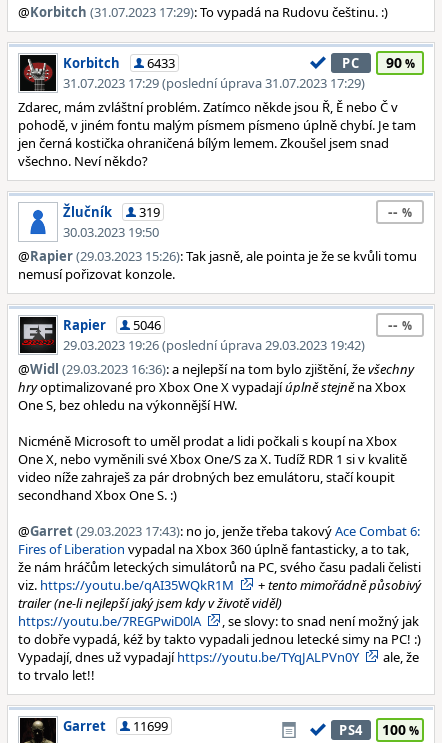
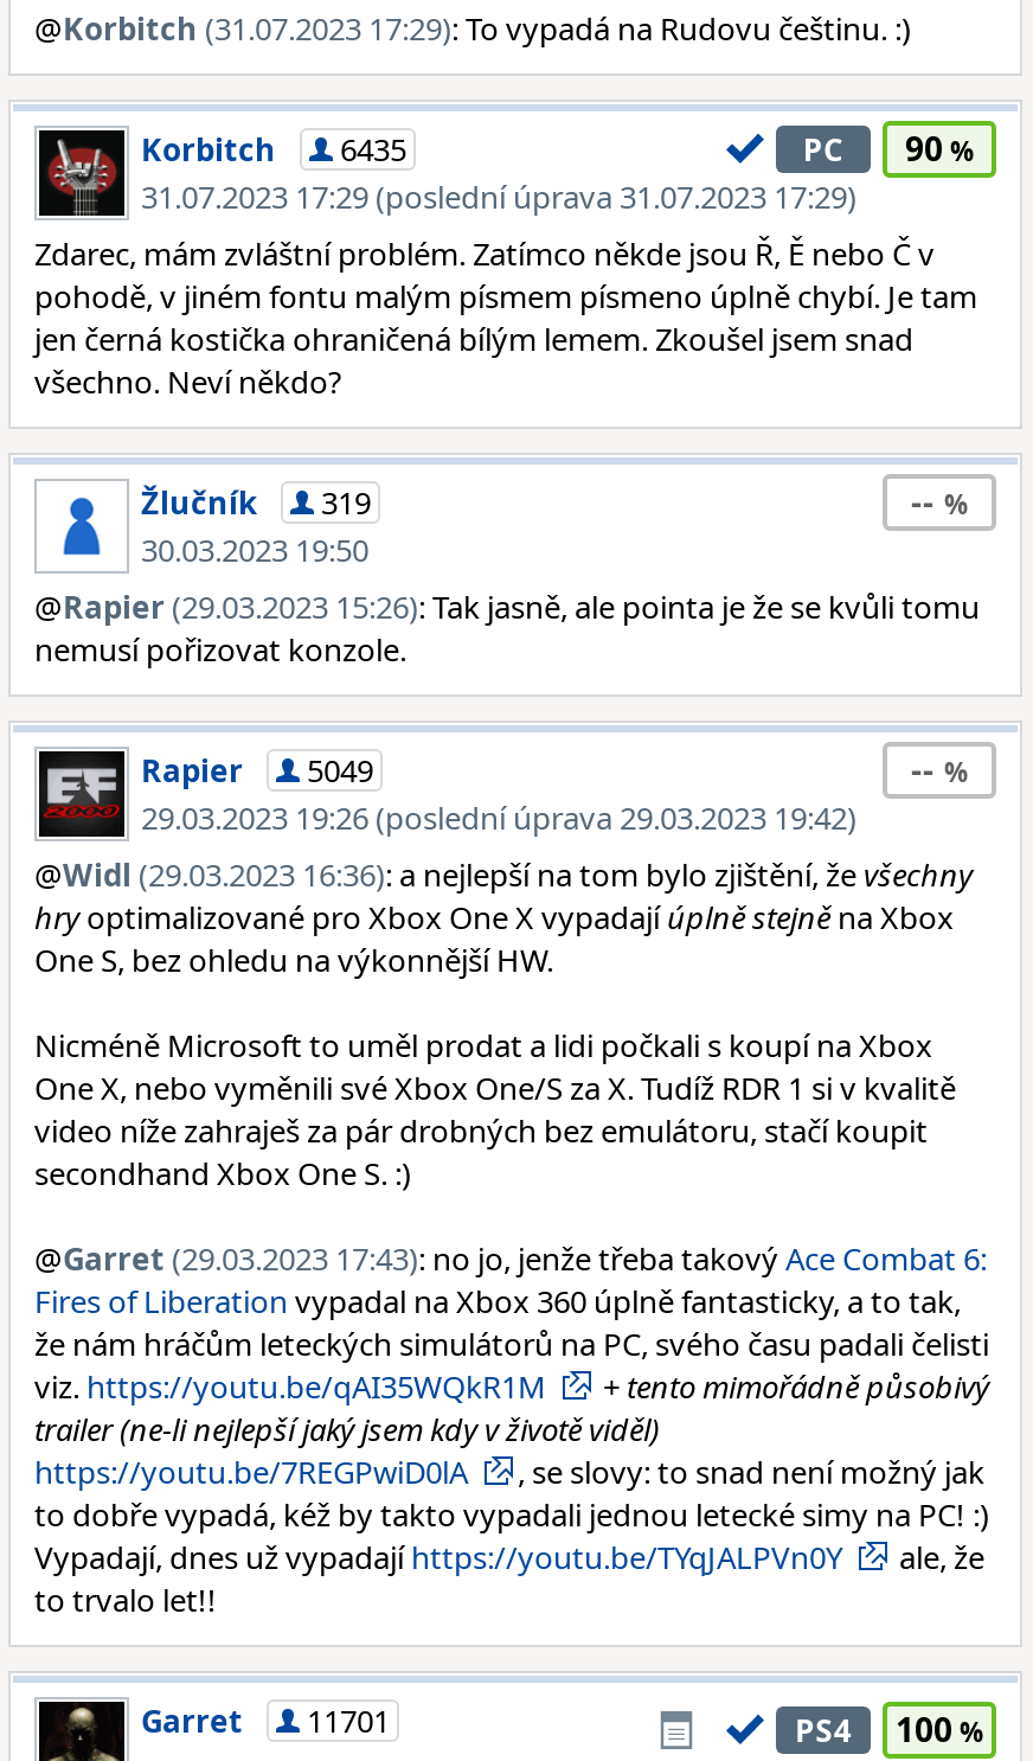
[63,54,175,72] Korbitch 6433 -> [141,128,406,171] Korbitch 6435
[63,316,161,334] Rapier 5046 -> [141,749,373,792] Rapier 5049
[63,717,168,735] Garret 11699 -> [141,1699,390,1742] Garret 11701

